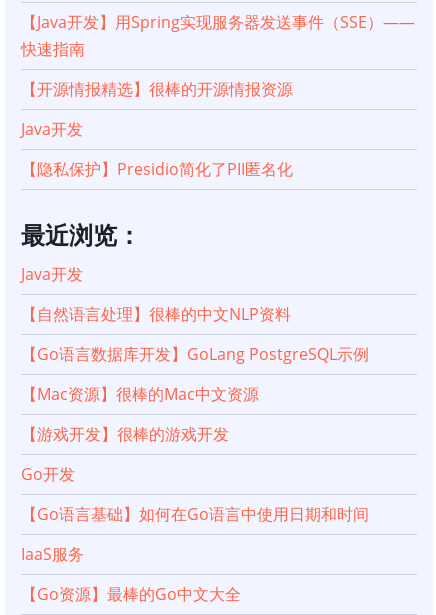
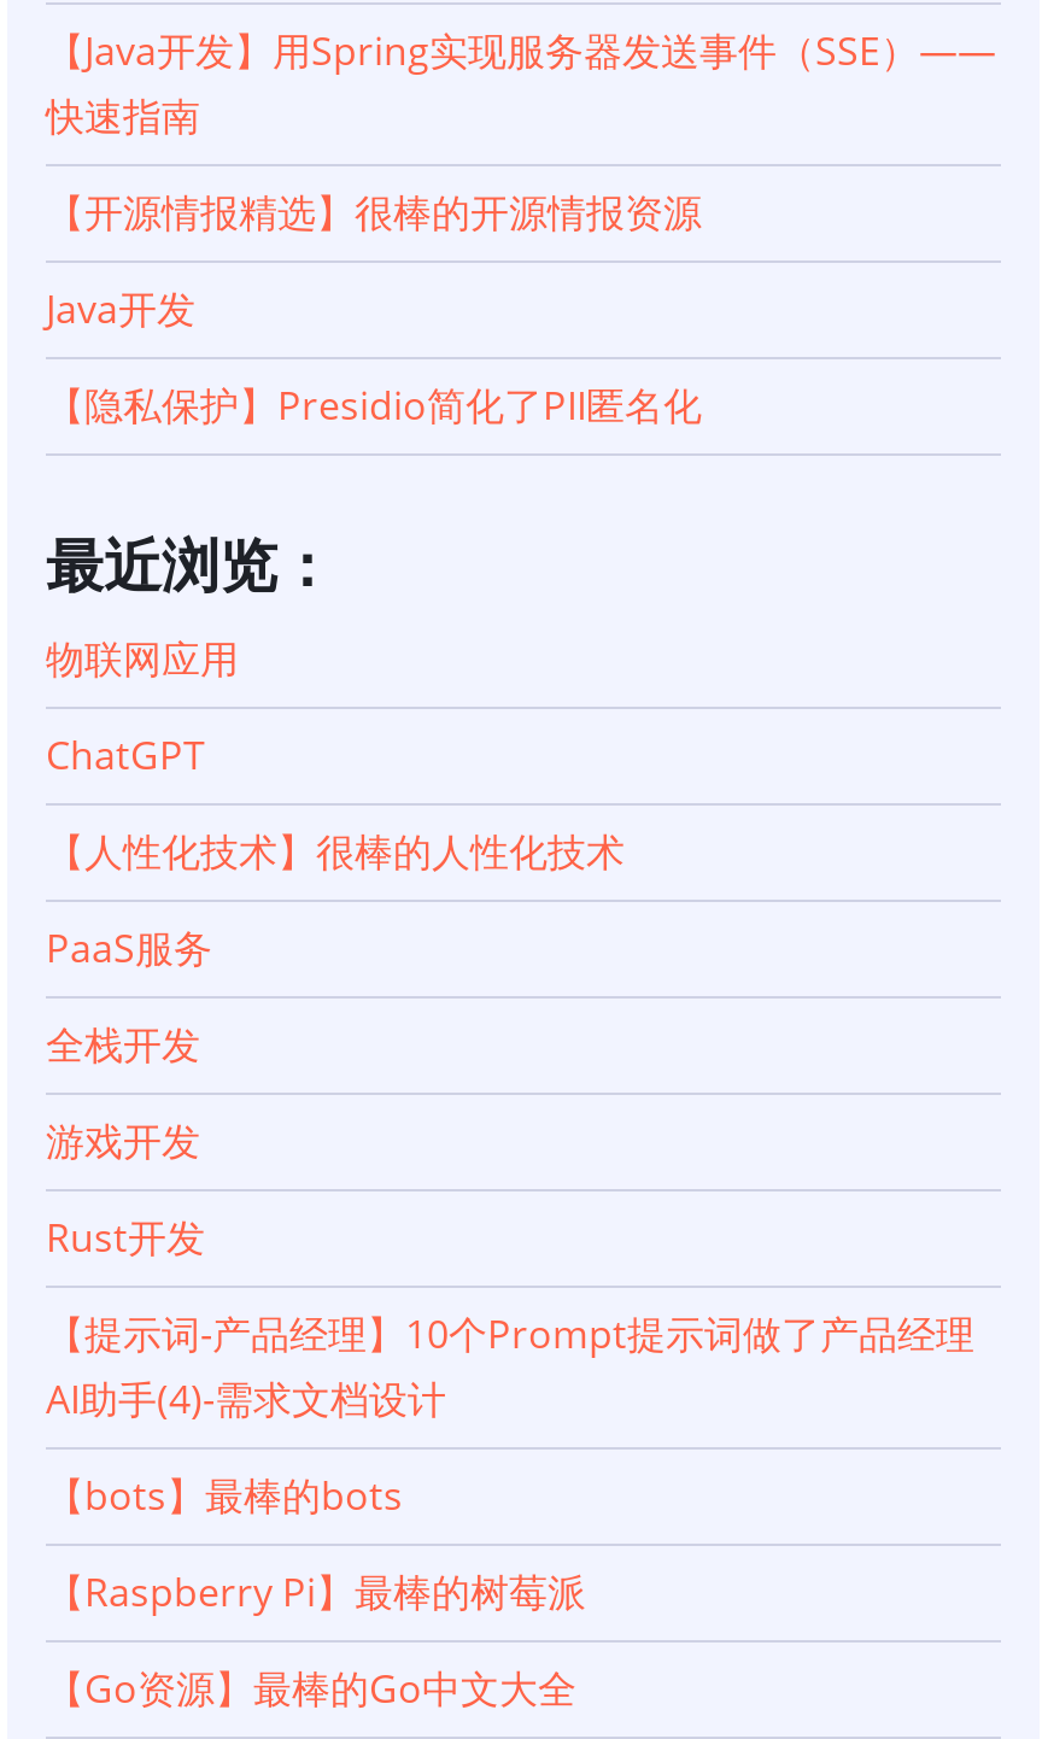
[21,263,369,565] Java开发 | 【自然语言处理】很棒的中文NLP资料 | 【Go语言数据库开发】GoLang PostgreSQL示例 | 【Mac资源】很棒的Mac中文资源 | 【游戏开发】很棒的游戏开发 | Go开发 | 【Go语言基础】如何在Go语言中使用日期和时间 | IaaS服务 -> [46,633,974,1619] 物联网应用 | ChatGPT | 【人性化技术】很棒的人性化技术 | PaaS服务 | 全栈开发 | 游戏开发 | Rust开发 | 【提示词-产品经理】10个Prompt提示词做了产品经理 | AI助手(4)-需求文档设计 | 【bots】最棒的bots | 【Raspberry Pi】最棒的树莓派

